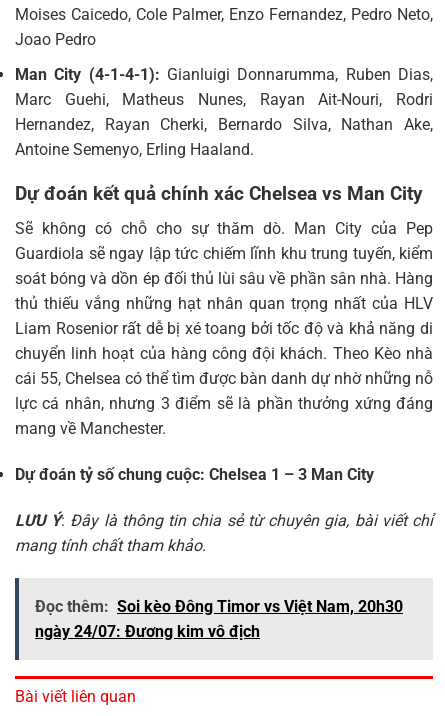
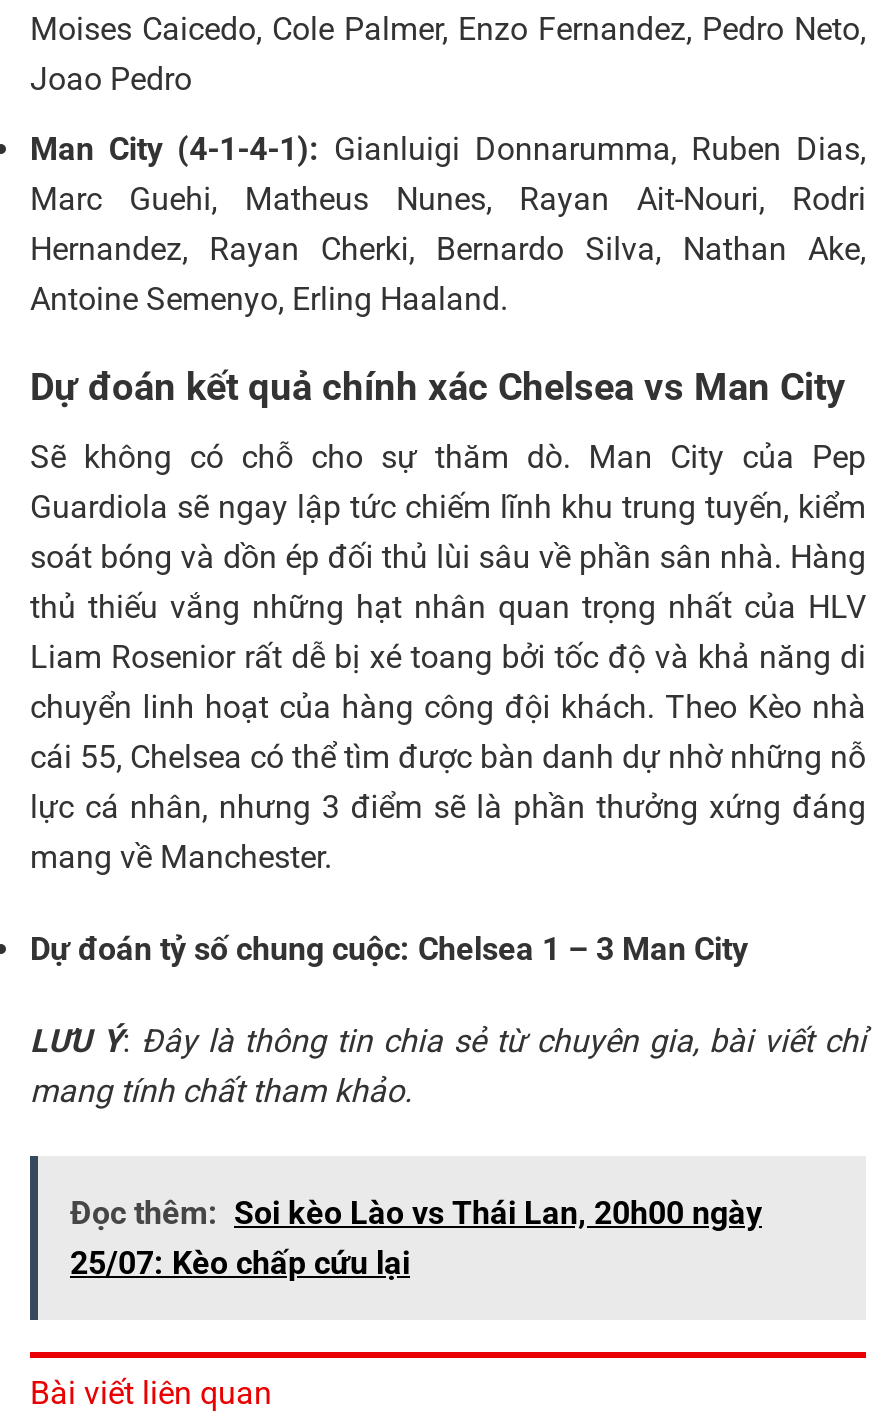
[35,597,403,641] Đọc thêm: Soi kèo Đông Timor vs Việt Nam, 20h30 | ngày 24/07: Đương kim vô địch -> [70,1195,762,1283] Đọc thêm: Soi kèo Lào vs Thái Lan, 20h00 ngày | 25/07: Kèo chấp cứu lại

